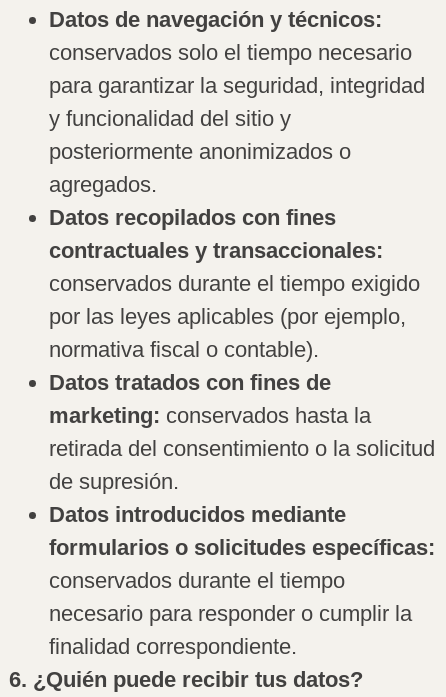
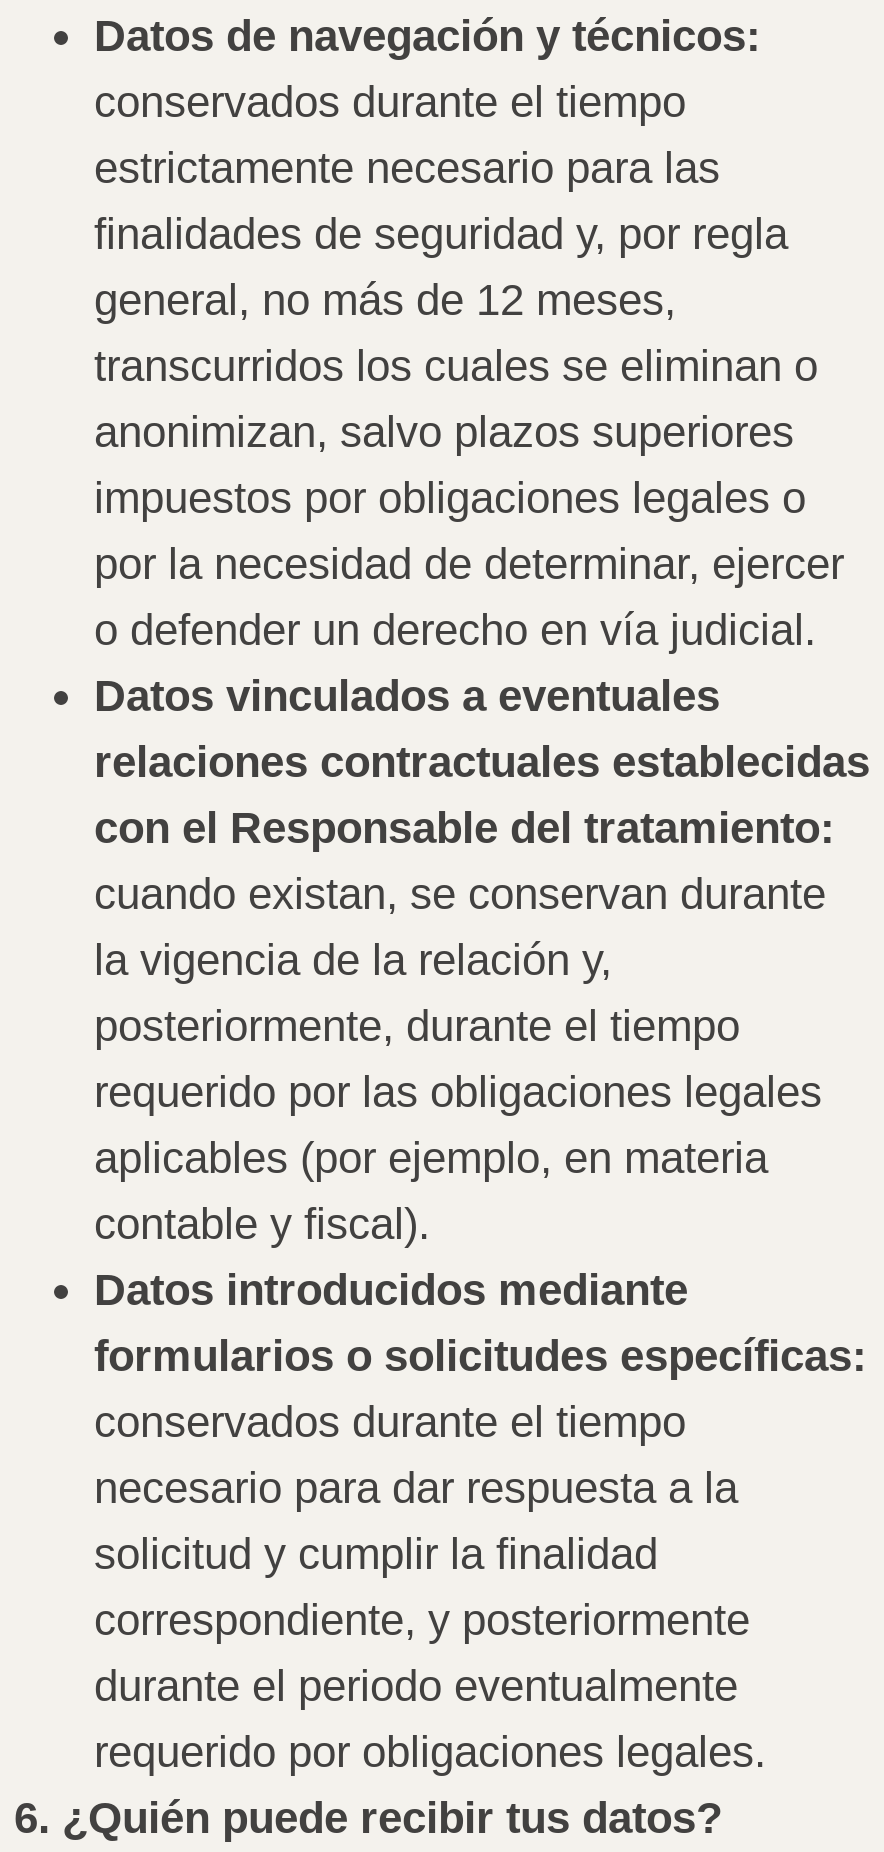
[49,39,435,493] conservados solo el tiempo necesario | para garantizar la seguridad, integridad | y funcionalidad del sitio y | posteriormente anonimizados o | agregados. | Datos recopilados con fines | contractuales y transaccionales: | conservados durante el tiempo exigido | por las leyes aplicables (por ejemplo, | normativa fiscal o contable). | Datos tratados con fines de | marketing: conservados hasta la | retirada del consentimiento o la solicitud | de supresión. -> [94,76,870,1248] conservados durante el tiempo | estrictamente necesario para las | finalidades de seguridad y, por regla | general, no más de 12 meses, | transcurridos los cuales se eliminan o | anonimizan, salvo plazos superiores | impuestos por obligaciones legales o | por la necesidad de determinar, ejercer | o defender un derecho en vía judicial. | Datos vinculados a eventuales | relaciones contractuales establecidas | con el Responsable del tratamiento: | cuando existan, se conservan durante | la vigencia de la relación y, | posteriormente, durante el tiempo | requerido por las obligaciones legales | aplicables (por ejemplo, en materia | contable y fiscal).
[49,600,412,658] necesario para responder o cumplir la | finalidad correspondiente. -> [94,1462,766,1776] necesario para dar respuesta a la | solicitud y cumplir la finalidad | correspondiente, y posteriormente | durante el periodo eventualmente | requerido por obligaciones legales.

